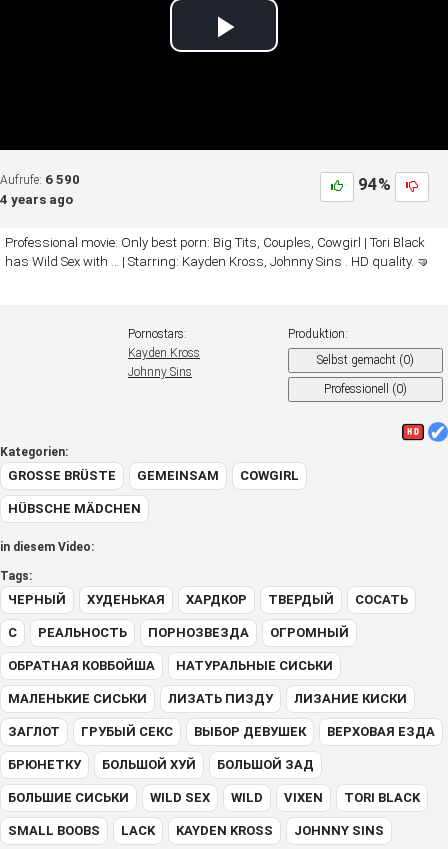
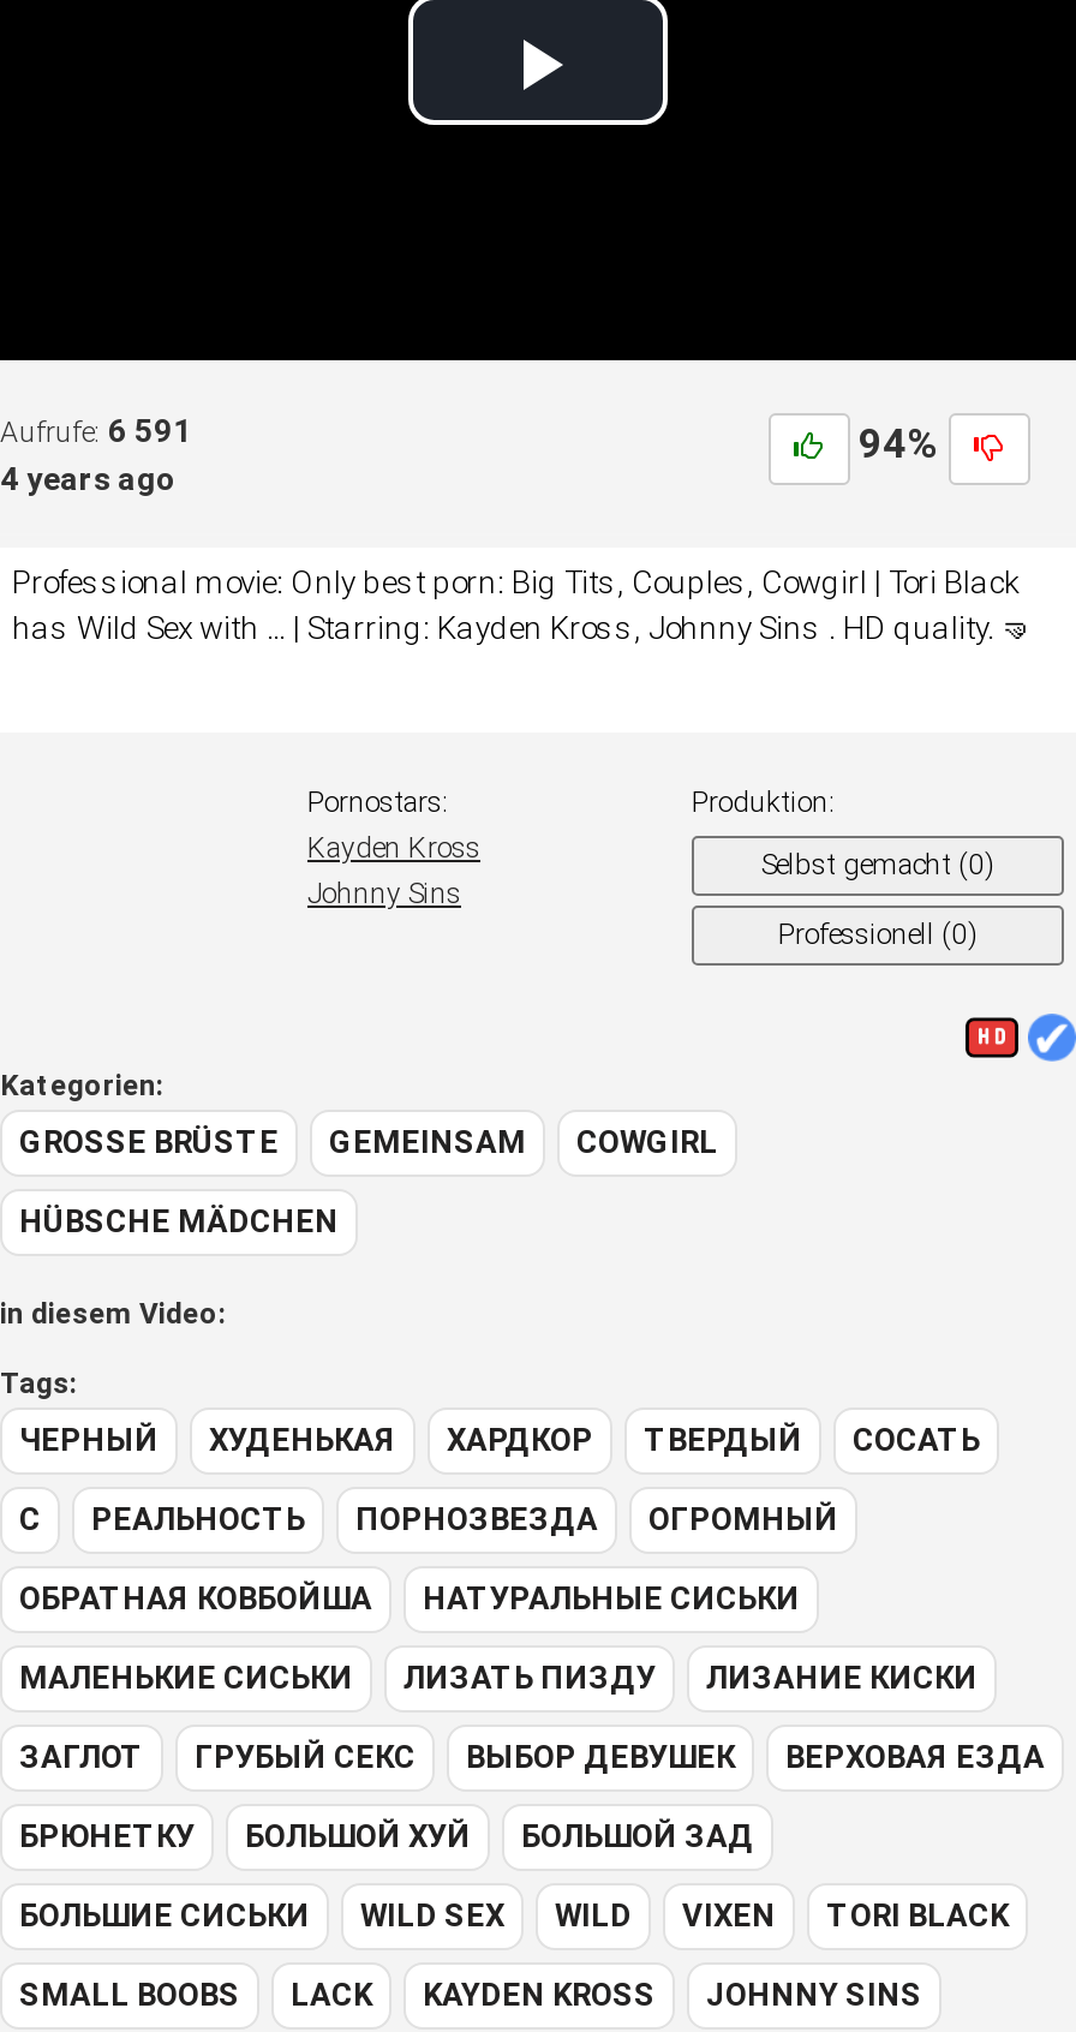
[0,171,80,186] Aufrufe: 6 590 -> [0,412,192,448] Aufrufe: 6 591

